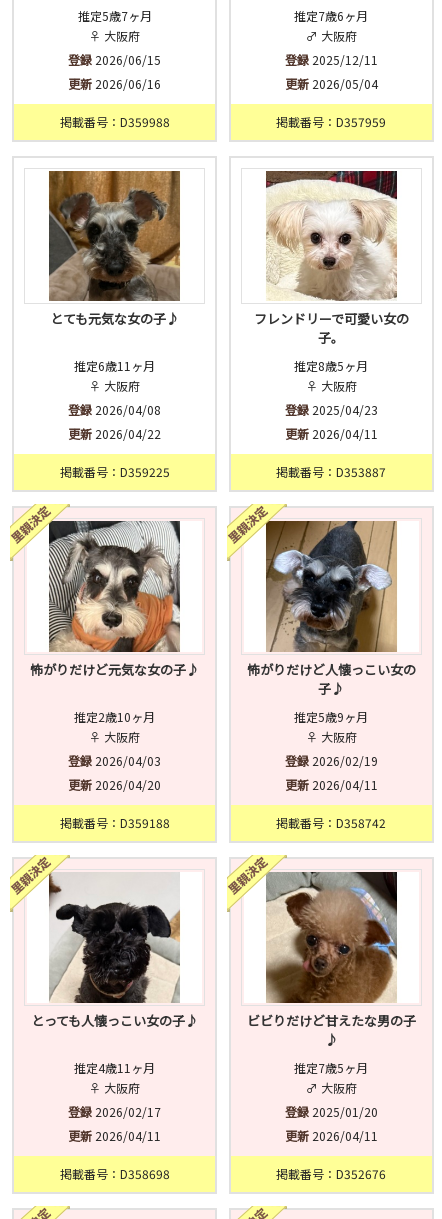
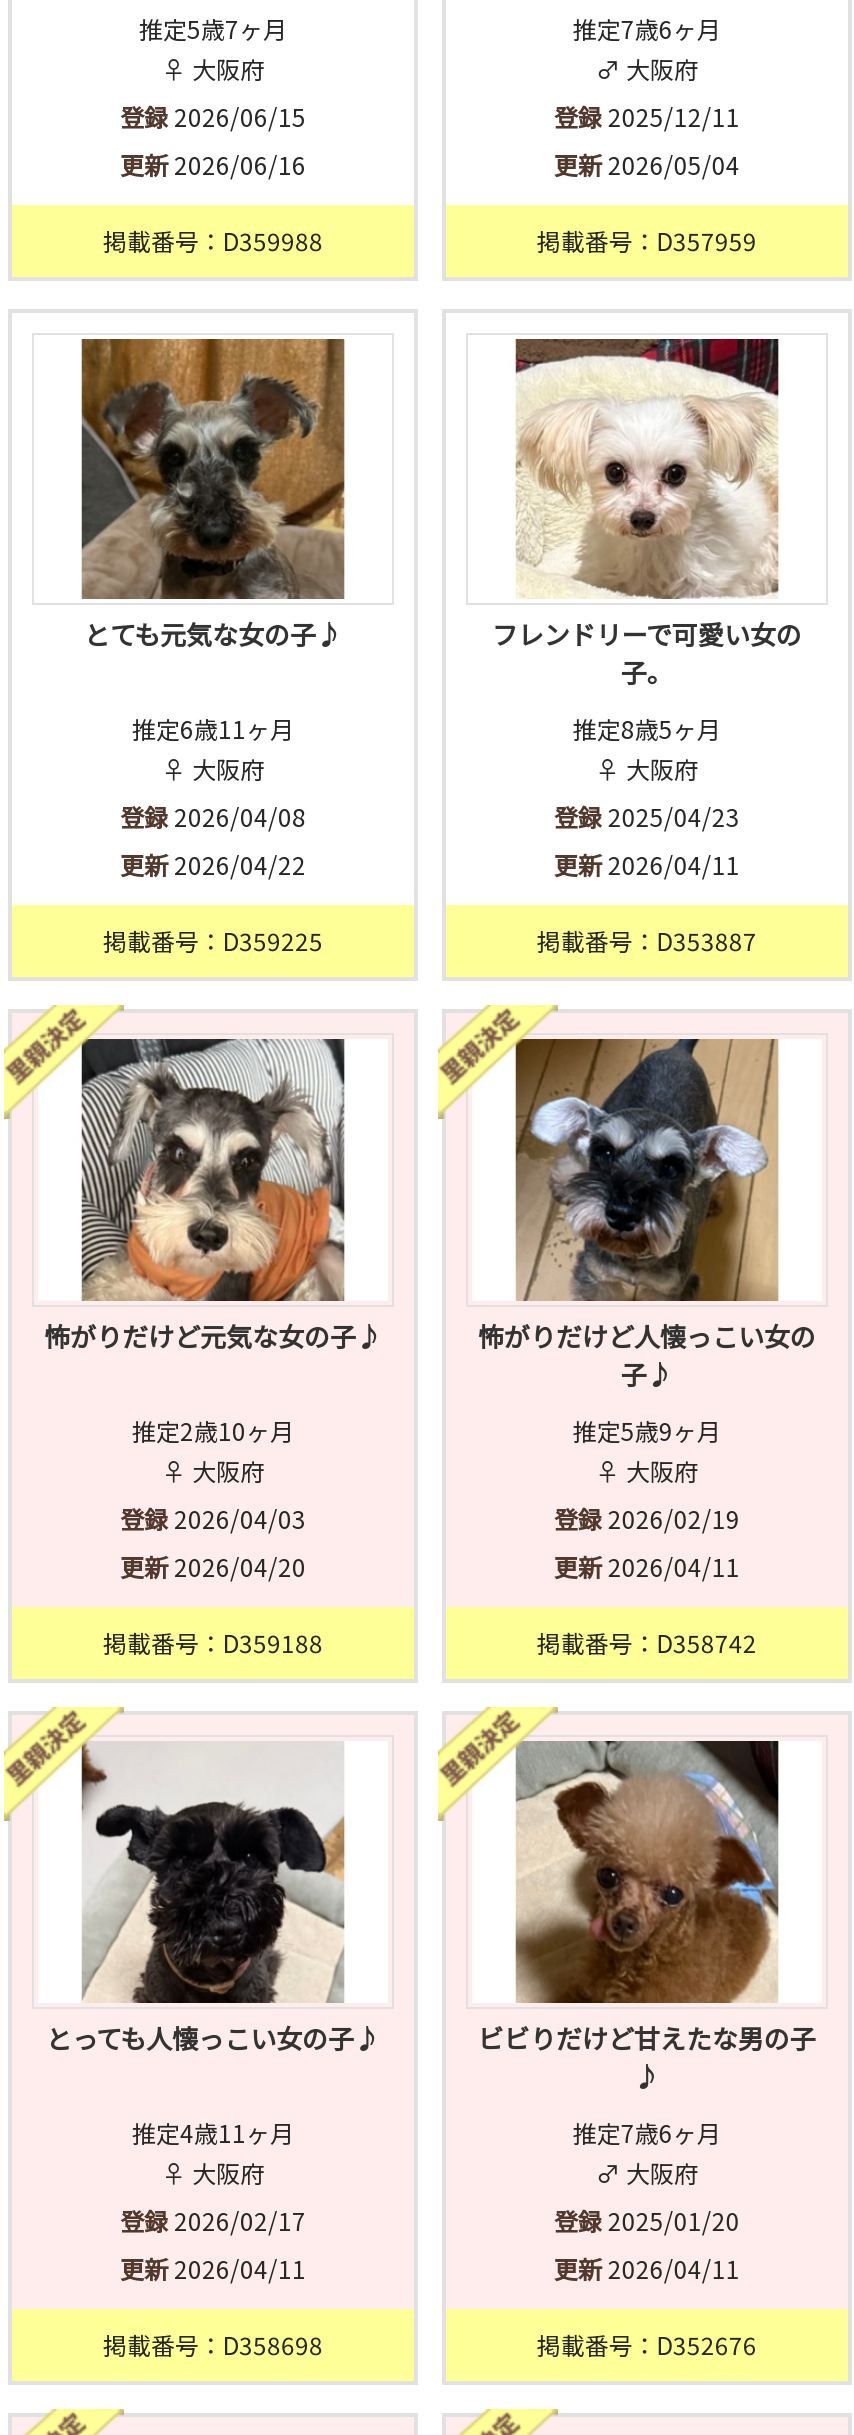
[294,1058,368,1075] 推定7歳5ヶ月 -> [573,2114,721,2148] 推定7歳6ヶ月

